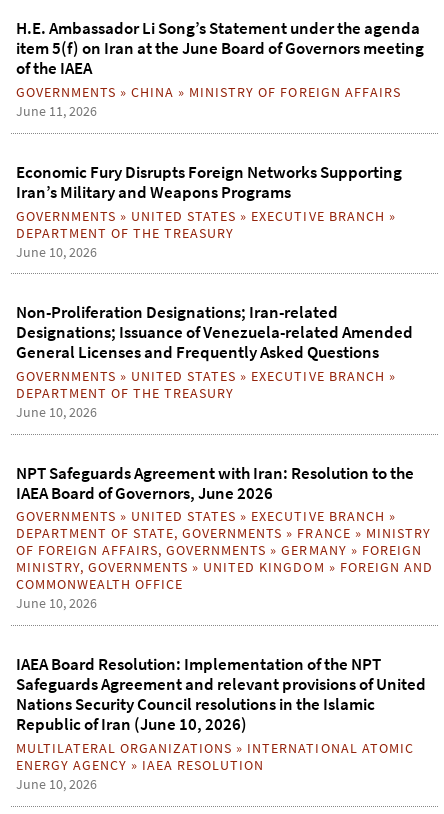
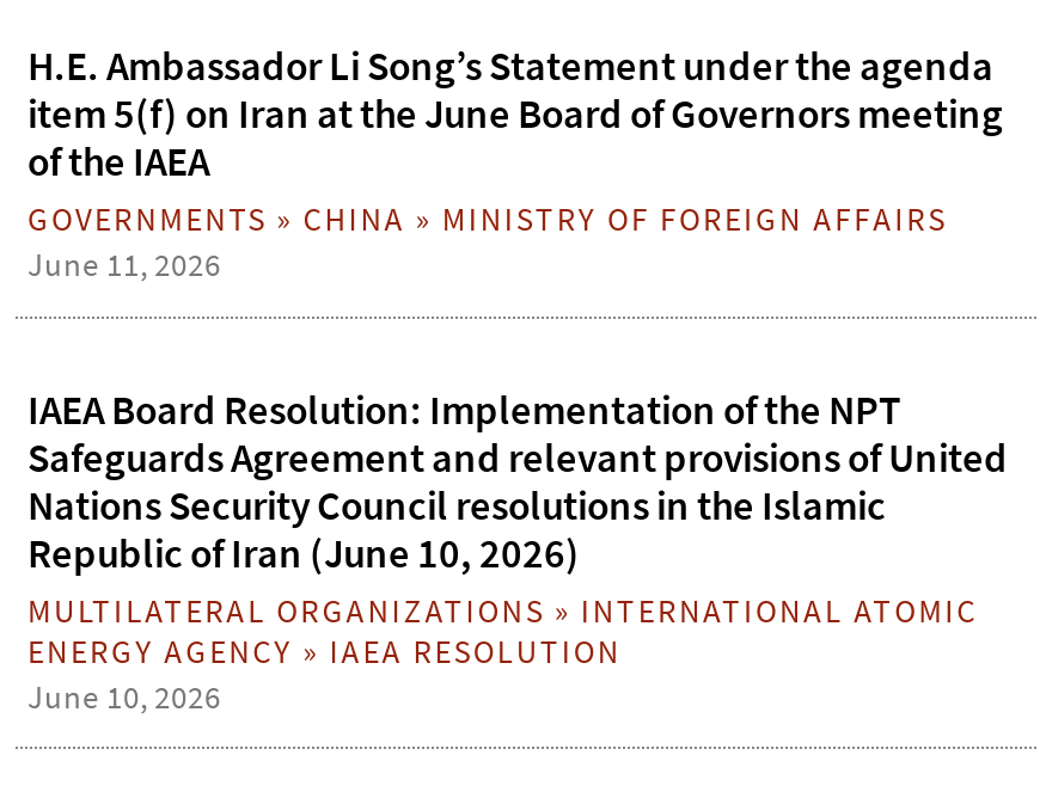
[16,161,433,612] Economic Fury Disrupts Foreign Networks Supporting | Iran’s Military and Weapons Programs | GOVERNMENTS» UNITED STATES» EXECUTIVE BRANCH» | DEPARTMENT OF THE TREASURY | June 10, 2026 | Non-Proliferation Designations; Iran-related | Designations; Issuance of Venezuela-related Amended | General Licenses and Frequently Asked Questions | GOVERNMENTS» UNITED STATES» EXECUTIVE BRANCH» | DEPARTMENT OF THE TREASURY | June 10, 2026 | NPT Safeguards Agreement with Iran: Resolution to the | IAEA Board of Governors, June 2026 | GOVERNMENTS» UNITED STATES» EXECUTIVE BRANCH» | DEPARTMENT OF STATE, GOVERNMENTS» FRANCE» MINISTRY | OF FOREIGN AFFAIRS, GOVERNMENTS» GERMANY» FOREIGN | MINISTRY, GOVERNMENTS» UNITED KINGDOM» FOREIGN AND | COMMONWEALTH OFFICE | June 10, 2026 -> none

